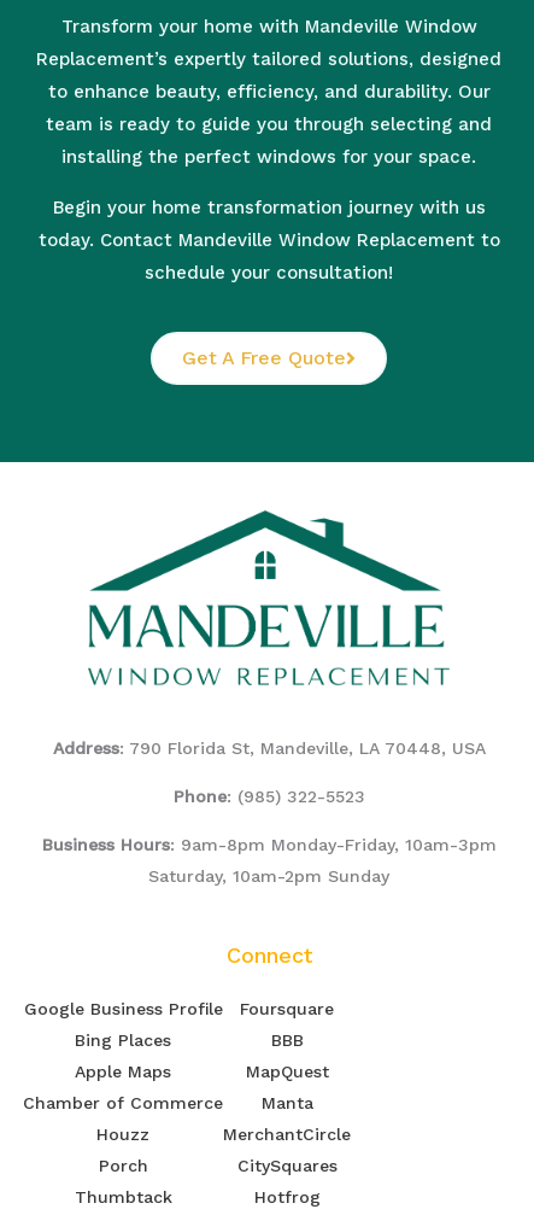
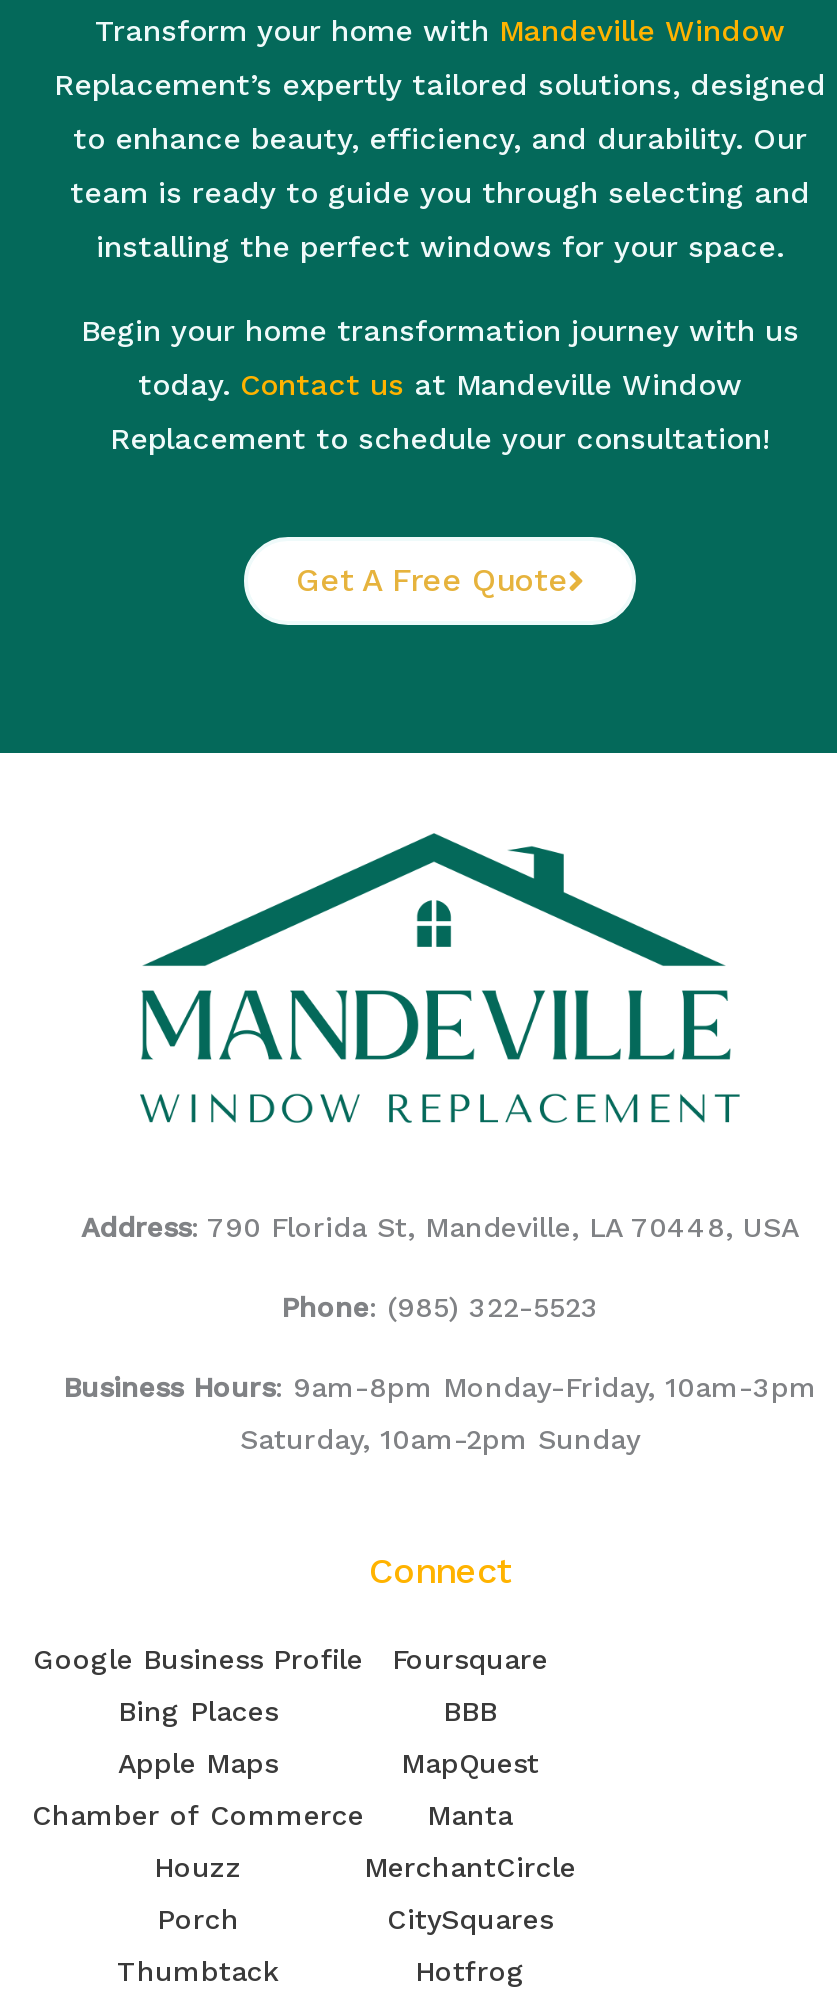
[38,229,500,251] today. Contact Mandeville Window Replacement to -> [138,367,742,403] today. Contact us at Mandeville Window
[145,262,393,283] schedule your consultation! -> [110,421,770,457] Replacement to schedule your consultation!

